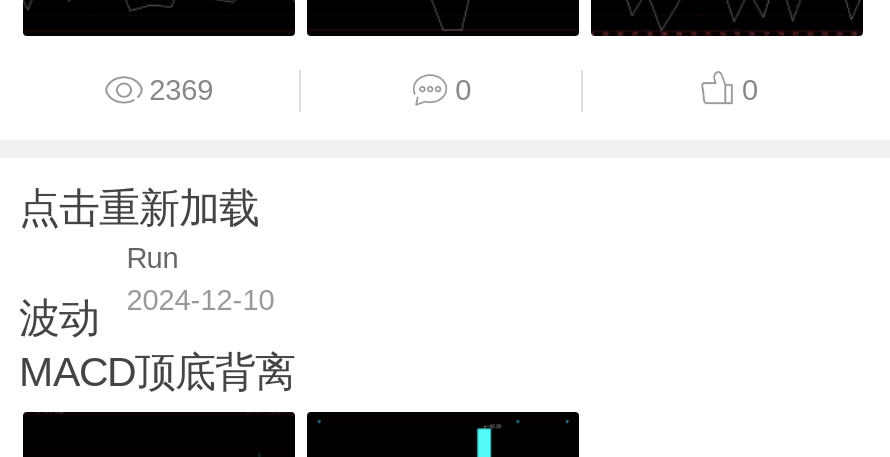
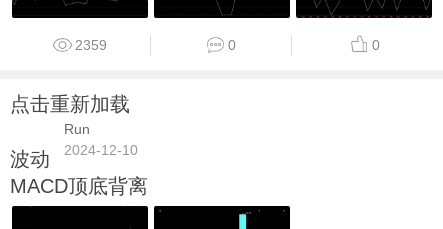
[149,74,213,106] 2369 -> [75,37,107,53] 2359

